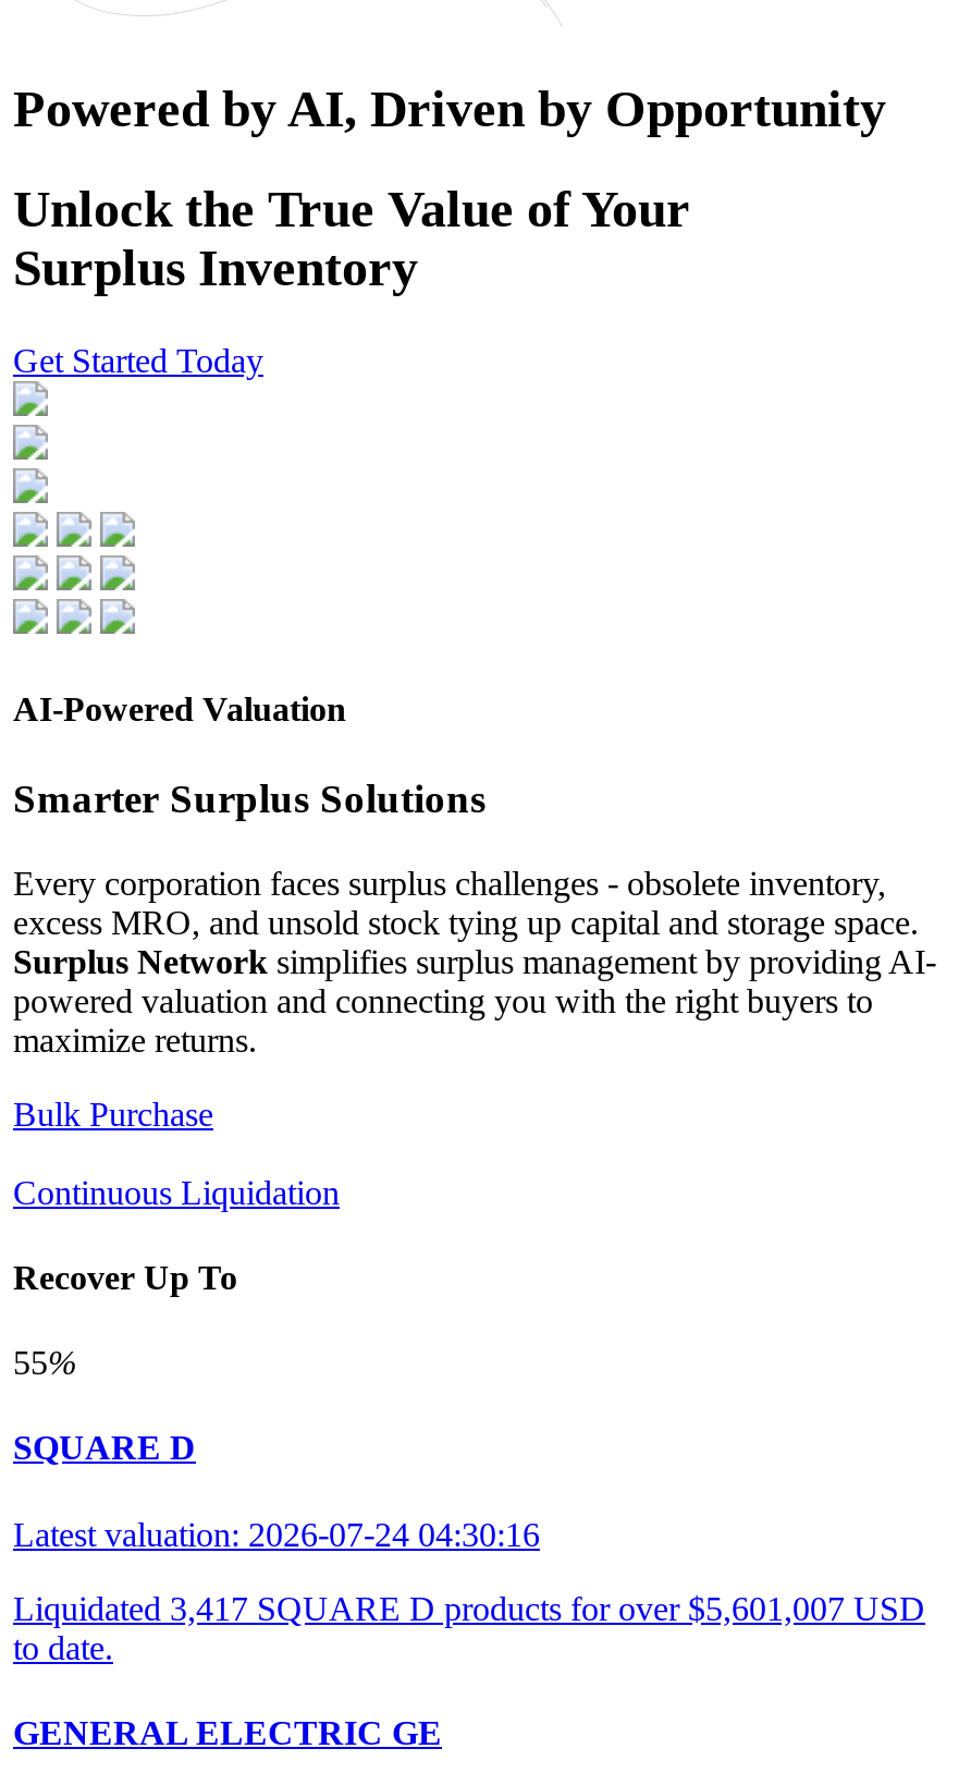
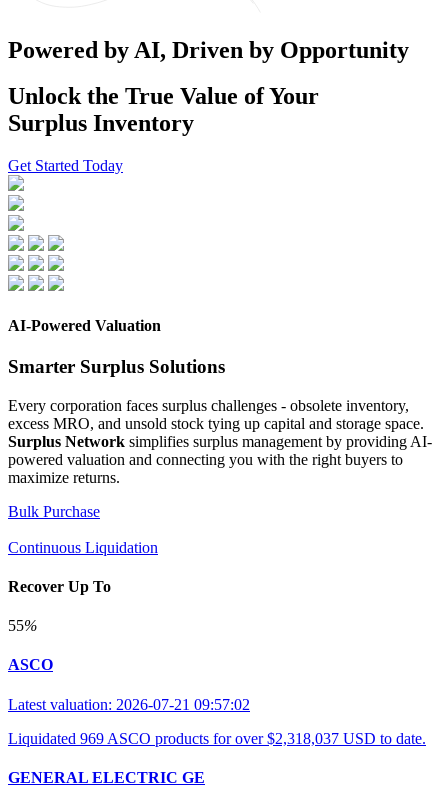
[13,1430,196,1467] SQUARE D -> [8,656,53,673] ASCO
[13,1515,540,1552] Latest valuation: 2026-07-24 04:30:16 -> [8,696,250,713] Latest valuation: 2026-07-21 09:57:02
[13,1589,925,1666] Liquidated 3,417 SQUARE D products for over $5,601,007 USD | to date. -> [8,730,426,747] Liquidated 969 ASCO products for over $2,318,037 USD to date.

